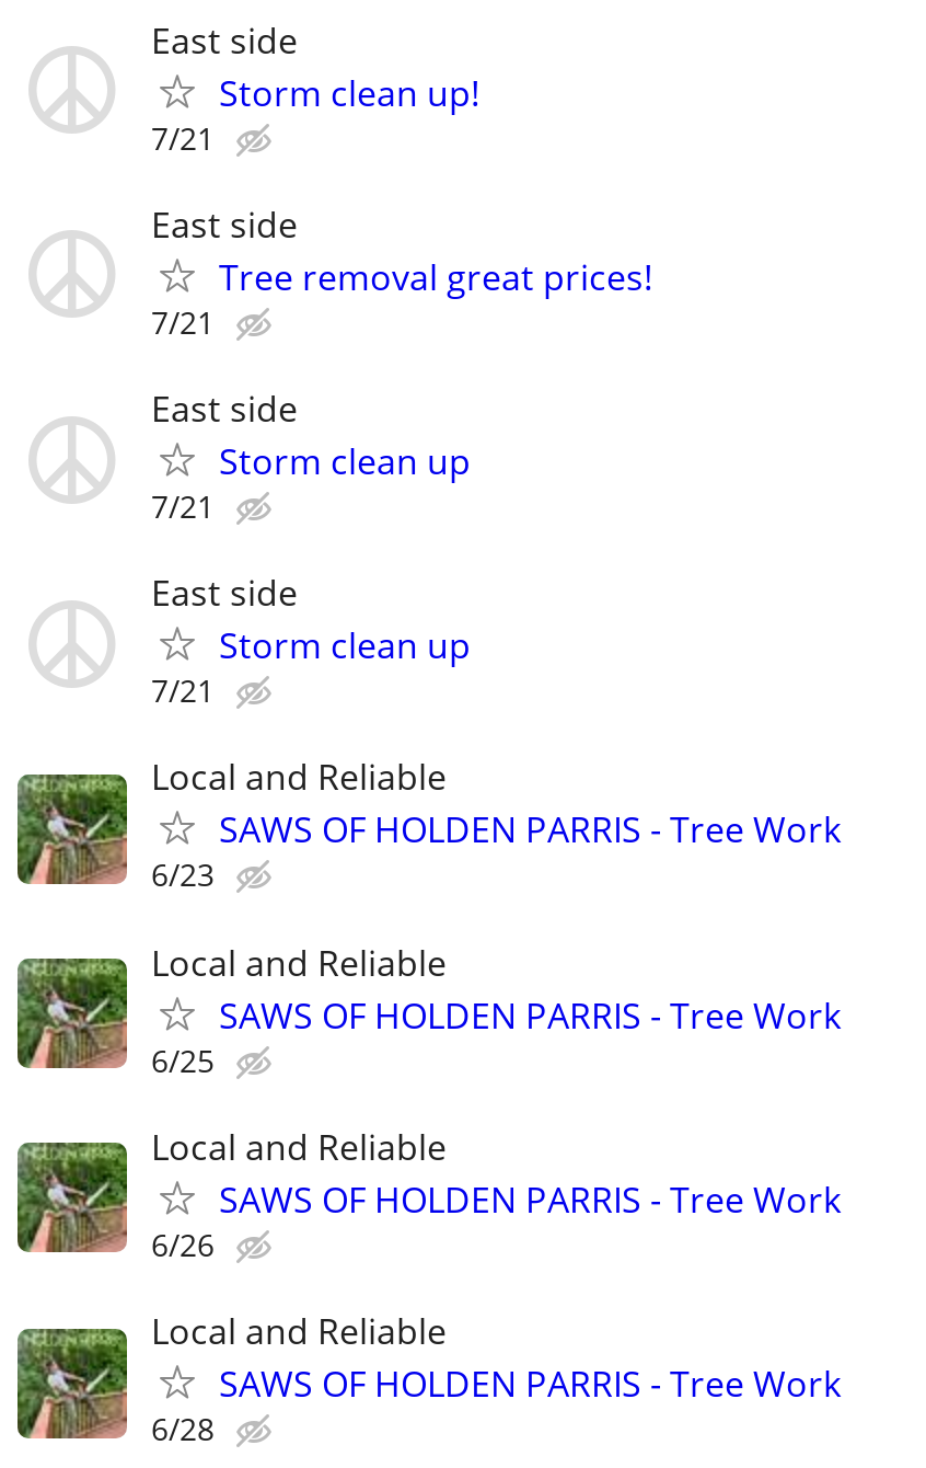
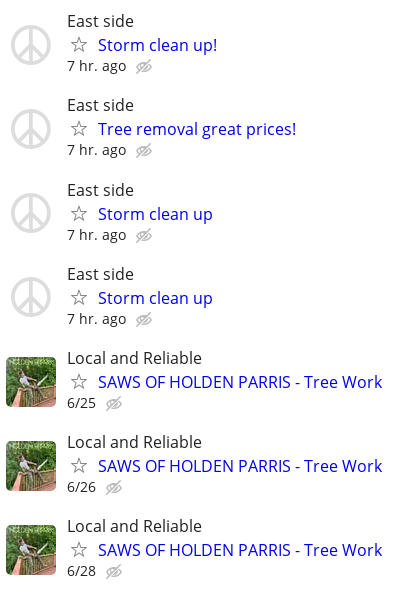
[151,117,215,158] 7/21 -> [67,56,126,75] 7 hr. ago
[151,301,215,343] 7/21 -> [67,140,126,159] 7 hr. ago
[151,486,215,527] 7/21 -> [67,225,126,244] 7 hr. ago
[151,670,841,896] 7/21 | Local and Reliable | SAWS OF HOLDEN PARRIS - Tree Work | 6/23 -> [67,309,126,328] 7 hr. ago

